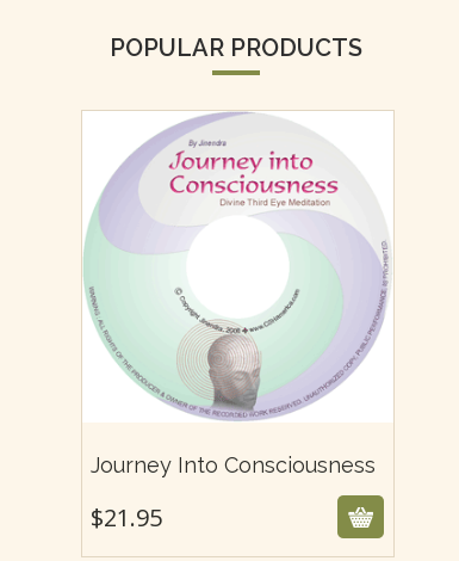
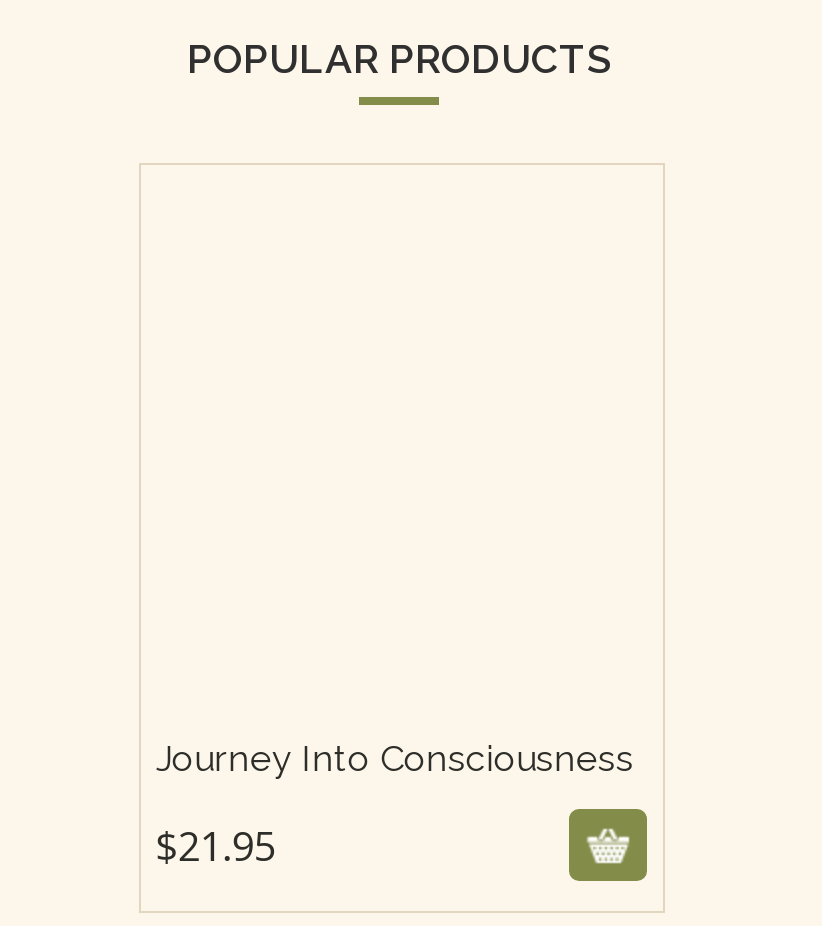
[82,111,392,423] [image] -> none

